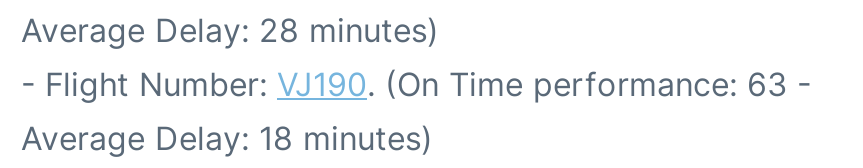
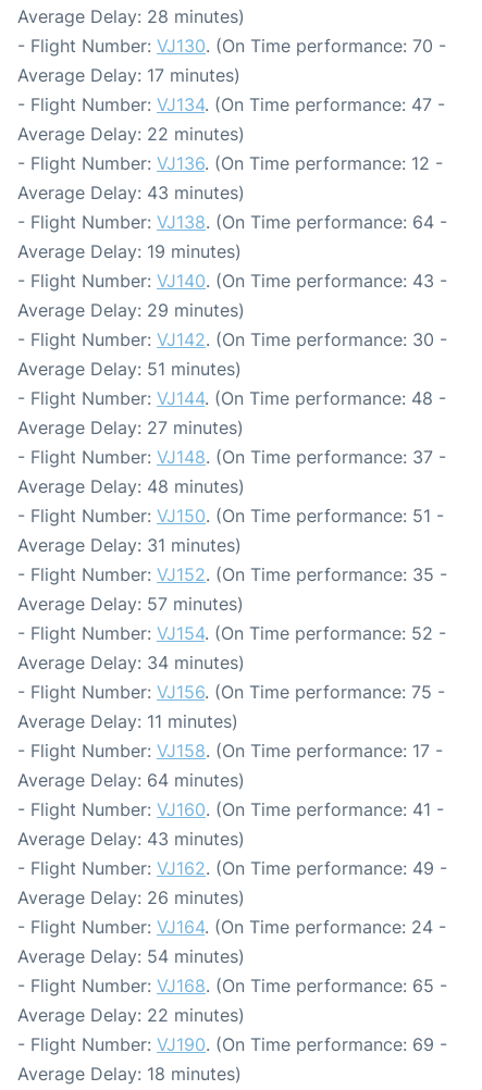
[21,63,811,103] - Flight Number: VJ190. (On Time performance: 63 - -> [17,34,447,1055] - Flight Number: VJ130. (On Time performance: 70 - | Average Delay: 17 minutes) | - Flight Number: VJ134. (On Time performance: 47 - | Average Delay: 22 minutes) | - Flight Number: VJ136. (On Time performance: 12 - | Average Delay: 43 minutes) | - Flight Number: VJ138. (On Time performance: 64 - | Average Delay: 19 minutes) | - Flight Number: VJ140. (On Time performance: 43 - | Average Delay: 29 minutes) | - Flight Number: VJ142. (On Time performance: 30 - | Average Delay: 51 minutes) | - Flight Number: VJ144. (On Time performance: 48 - | Average Delay: 27 minutes) | - Flight Number: VJ148. (On Time performance: 37 - | Average Delay: 48 minutes) | - Flight Number: VJ150. (On Time performance: 51 - | Average Delay: 31 minutes) | - Flight Number: VJ152. (On Time performance: 35 - | Average Delay: 57 minutes) | - Flight Number: VJ154. (On Time performance: 52 - | Average Delay: 34 minutes) | - Flight Number: VJ156. (On Time performance: 75 - | Average Delay: 11 minutes) | - Flight Number: VJ158. (On Time performance: 17 - | Average Delay: 64 minutes) | - Flight Number: VJ160. (On Time performance: 41 - | Average Delay: 43 minutes) | - Flight Number: VJ162. (On Time performance: 49 - | Average Delay: 26 minutes) | - Flight Number: VJ164. (On Time performance: 24 - | Average Delay: 54 minutes) | - Flight Number: VJ168. (On Time performance: 65 - | Average Delay: 22 minutes) | - Flight Number: VJ190. (On Time performance: 69 -

